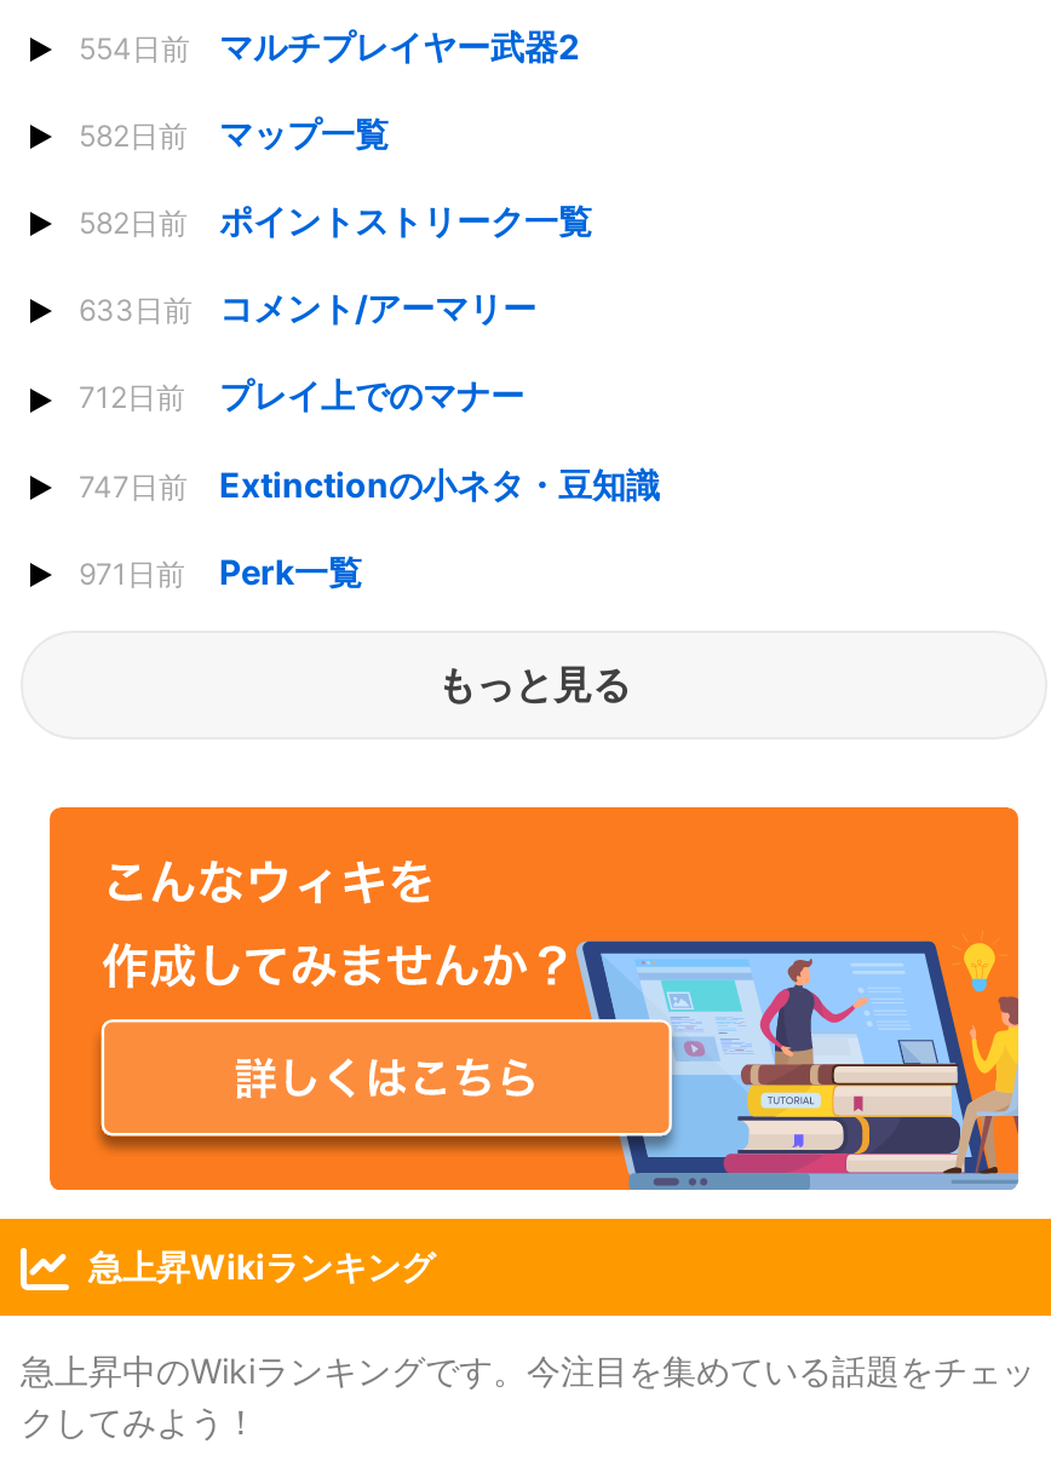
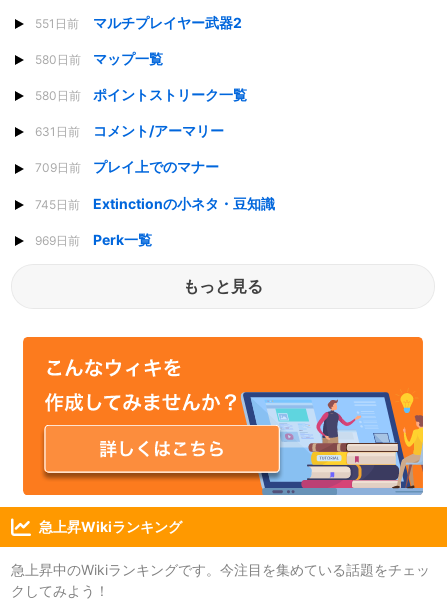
[79,24,580,66] 554日前 マルチプレイヤー武器2 -> [35,14,242,31] 551日前 マルチプレイヤー武器2
[79,112,389,153] 582日前 マップ一覧 -> [35,50,163,67] 580日前 マップ一覧
[79,199,592,241] 582日前 ポイントストリーク一覧 -> [35,86,247,103] 580日前 ポイントストリーク一覧
[79,287,536,328] 633日前 コメント/アーマリー -> [35,122,224,139] 631日前 コメント/アーマリー
[79,375,524,416] 712日前 プレイ上でのマナー -> [35,158,219,175] 709日前 プレイ上でのマナー
[79,462,660,504] 747日前 Extinctionの小ネタ・豆知識 -> [35,194,275,211] 745日前 Extinctionの小ネタ・豆知識
[79,550,362,591] 971日前 Perk一覧 -> [35,231,152,248] 969日前 Perk一覧

